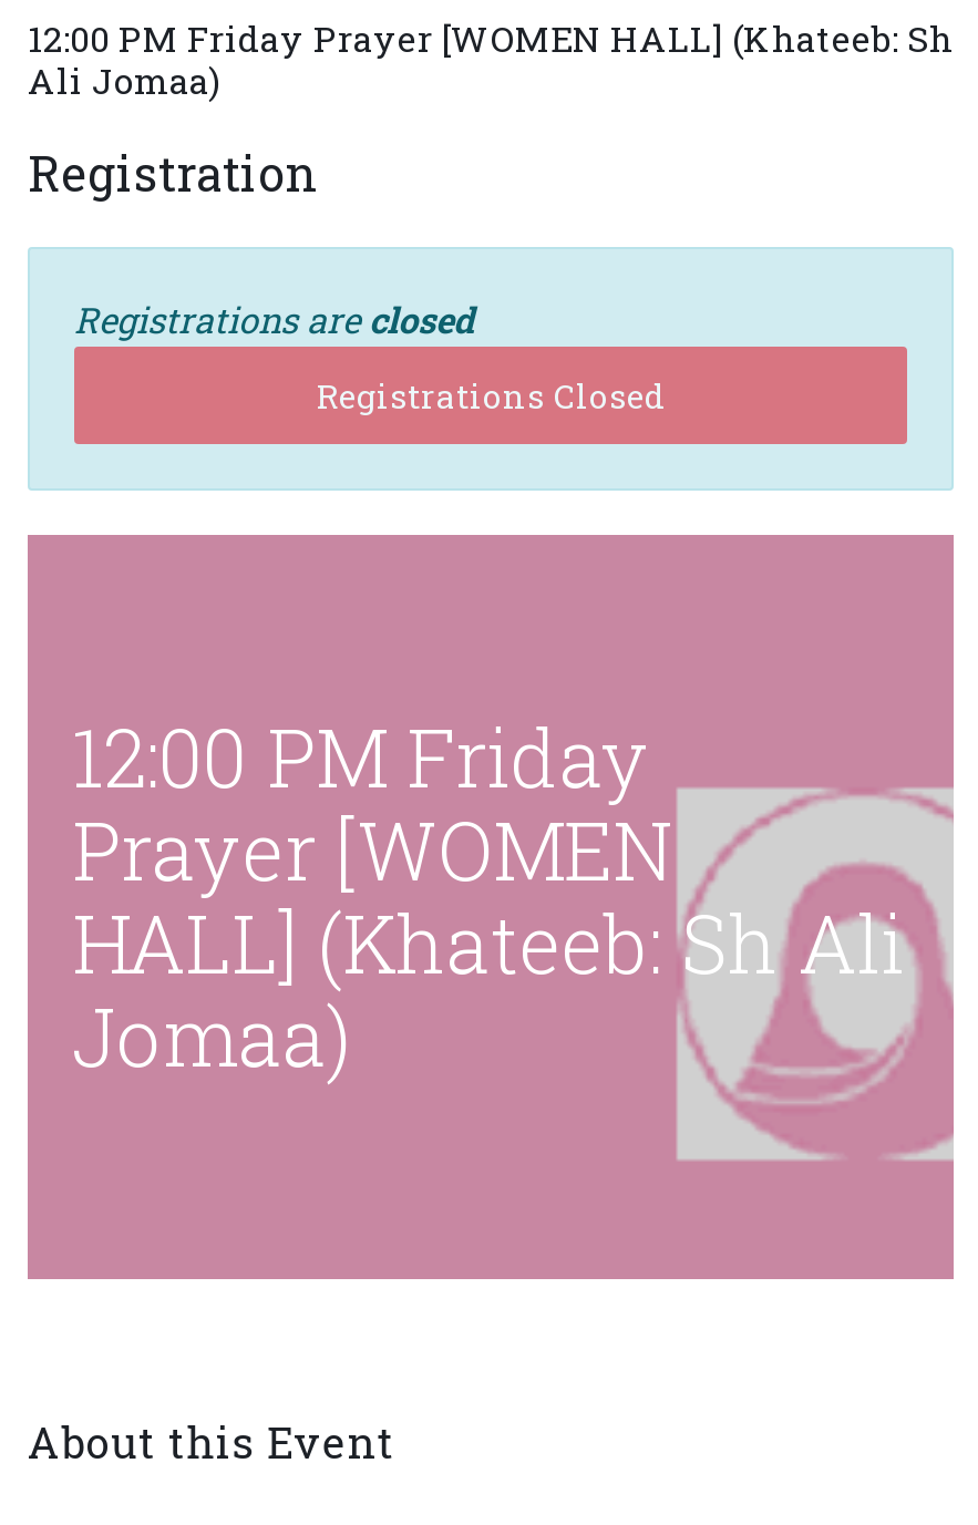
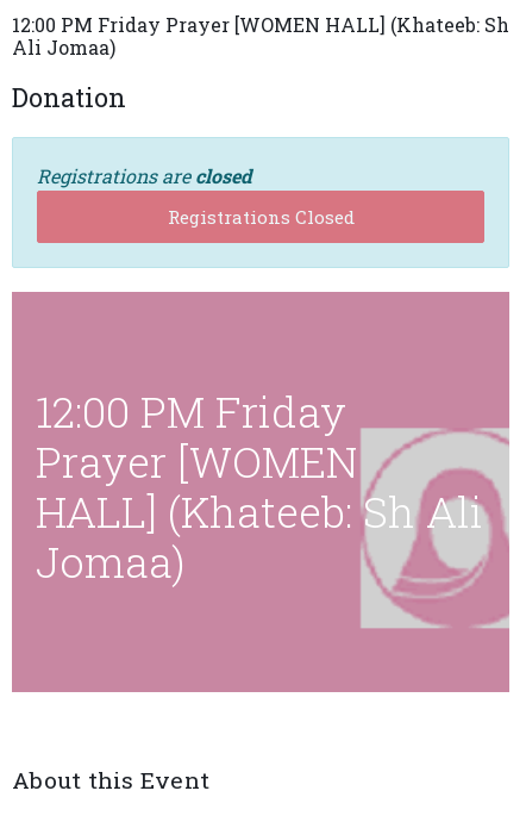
[28,141,318,205] Registration -> [12,80,126,114] Donation

